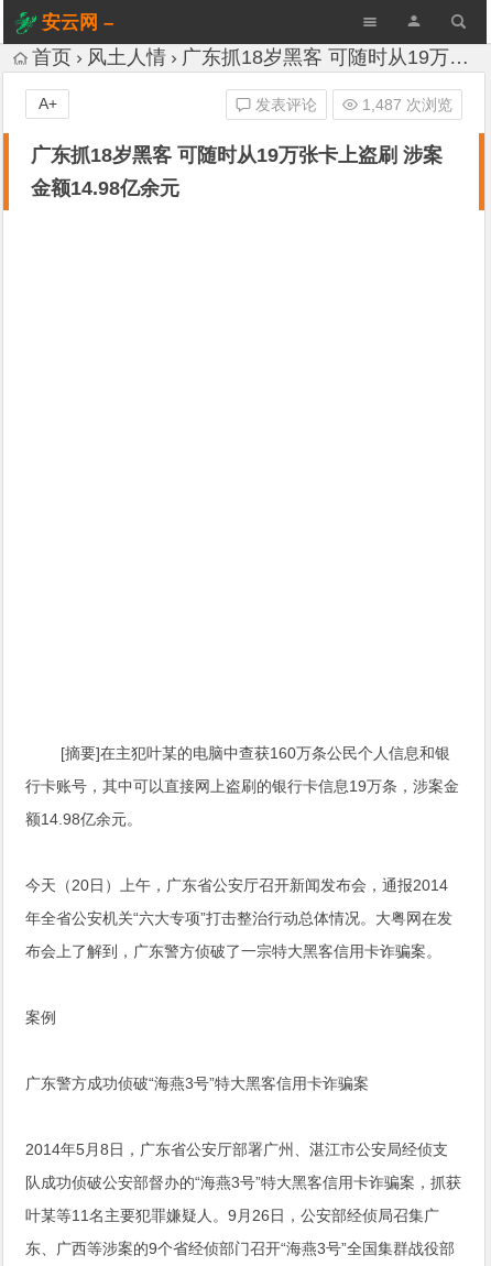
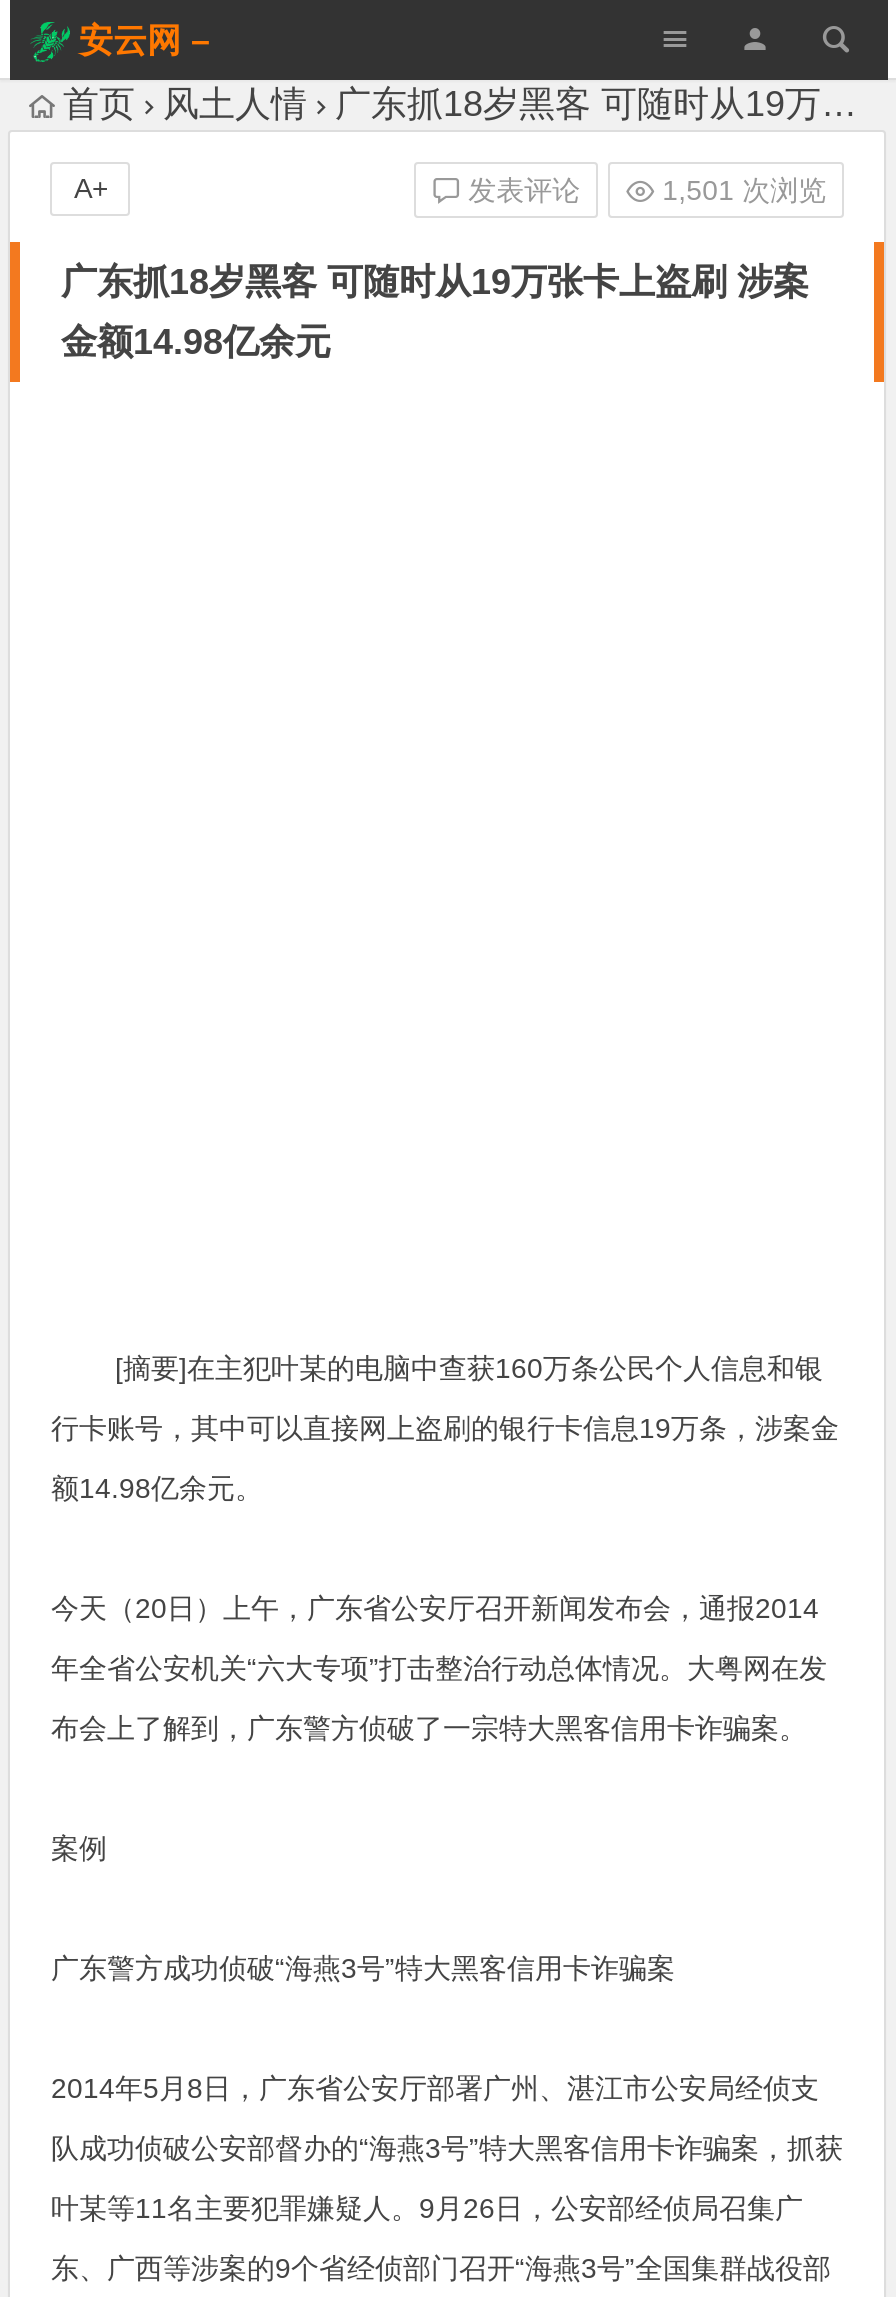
[358,96,453,113] 1,487 次浏览 -> [654,174,826,206] 1,501 次浏览

